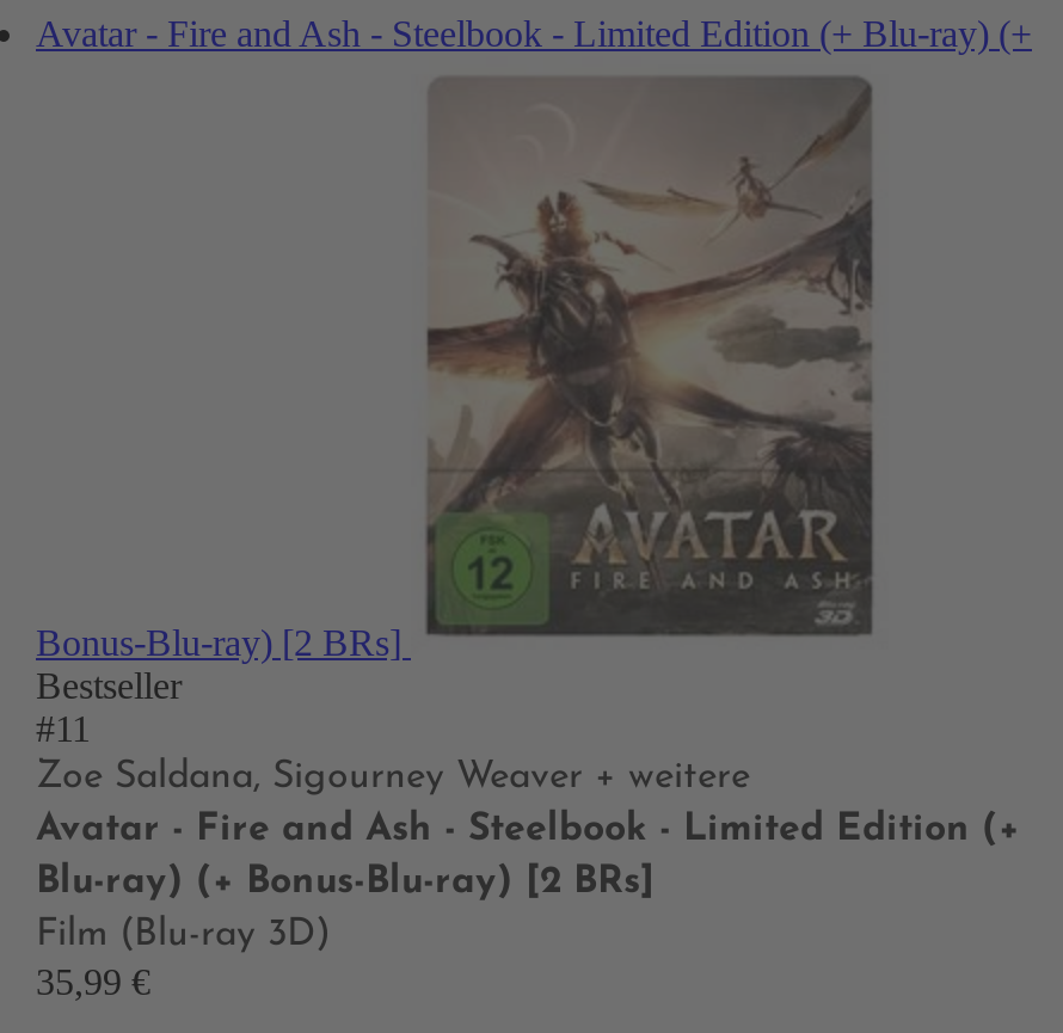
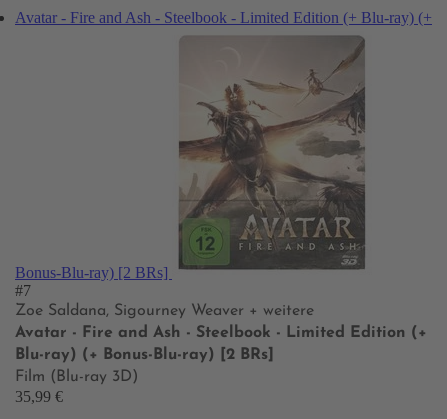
[36,665,182,748] Bestseller | #11 -> [15,282,31,299] #7

